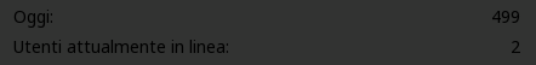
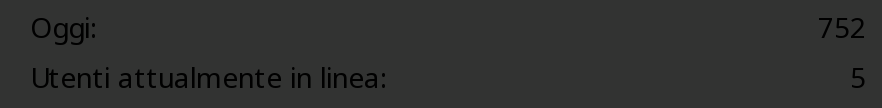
[491,4,520,27] 499 -> [818,7,866,45] 752
[511,34,520,57] 2 -> [850,57,866,95] 5

